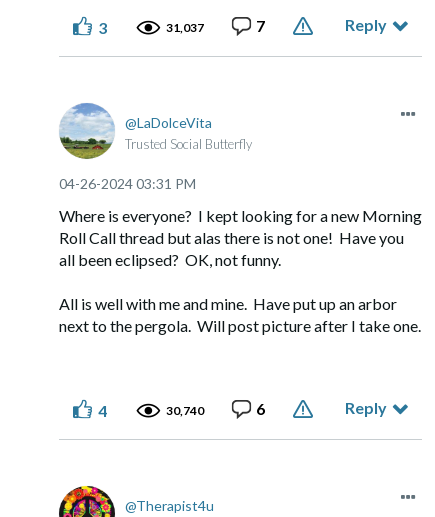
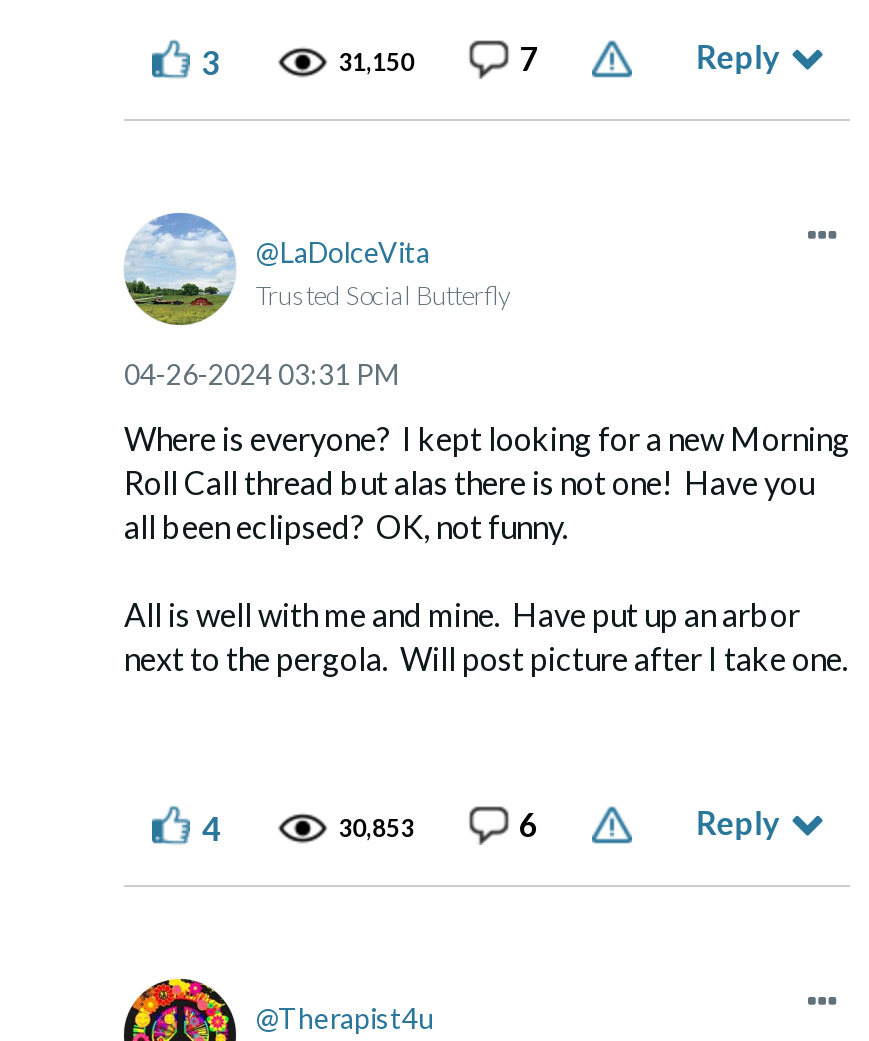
[166,20,204,35] 31,037 -> [338,46,414,76] 31,150
[166,403,204,418] 30,740 -> [338,812,414,842] 30,853

